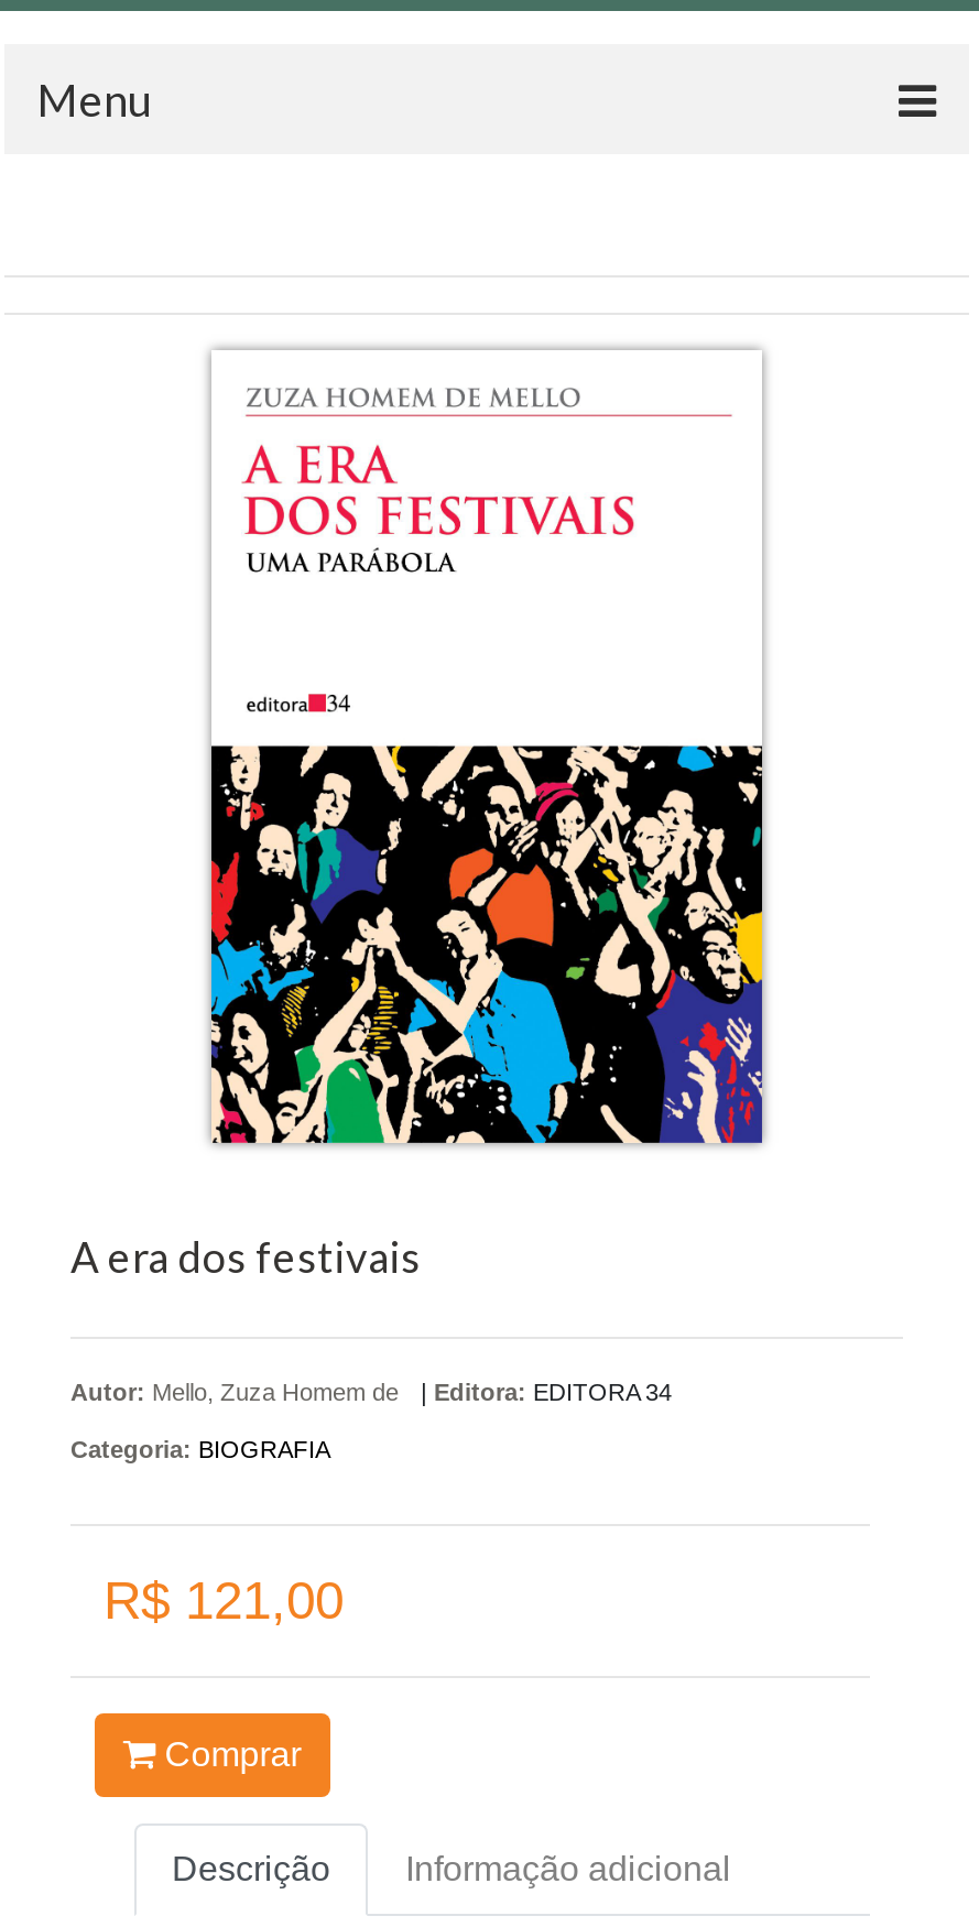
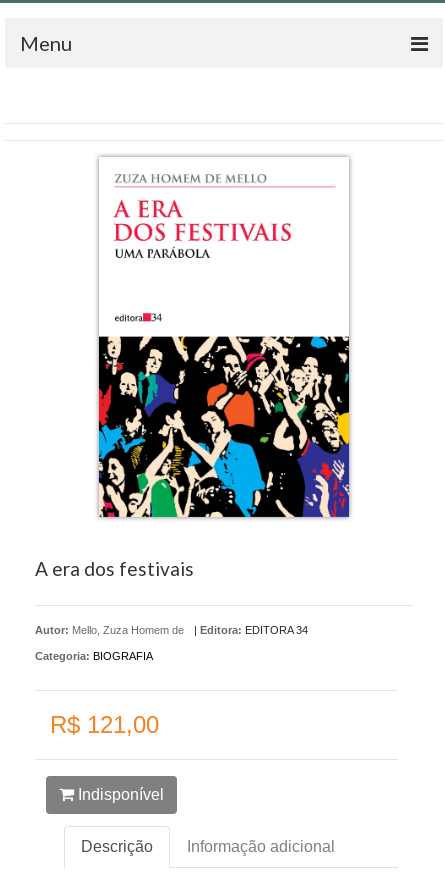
[156,1736,301,1774] Comprar -> [74,786,164,803] Indisponível

